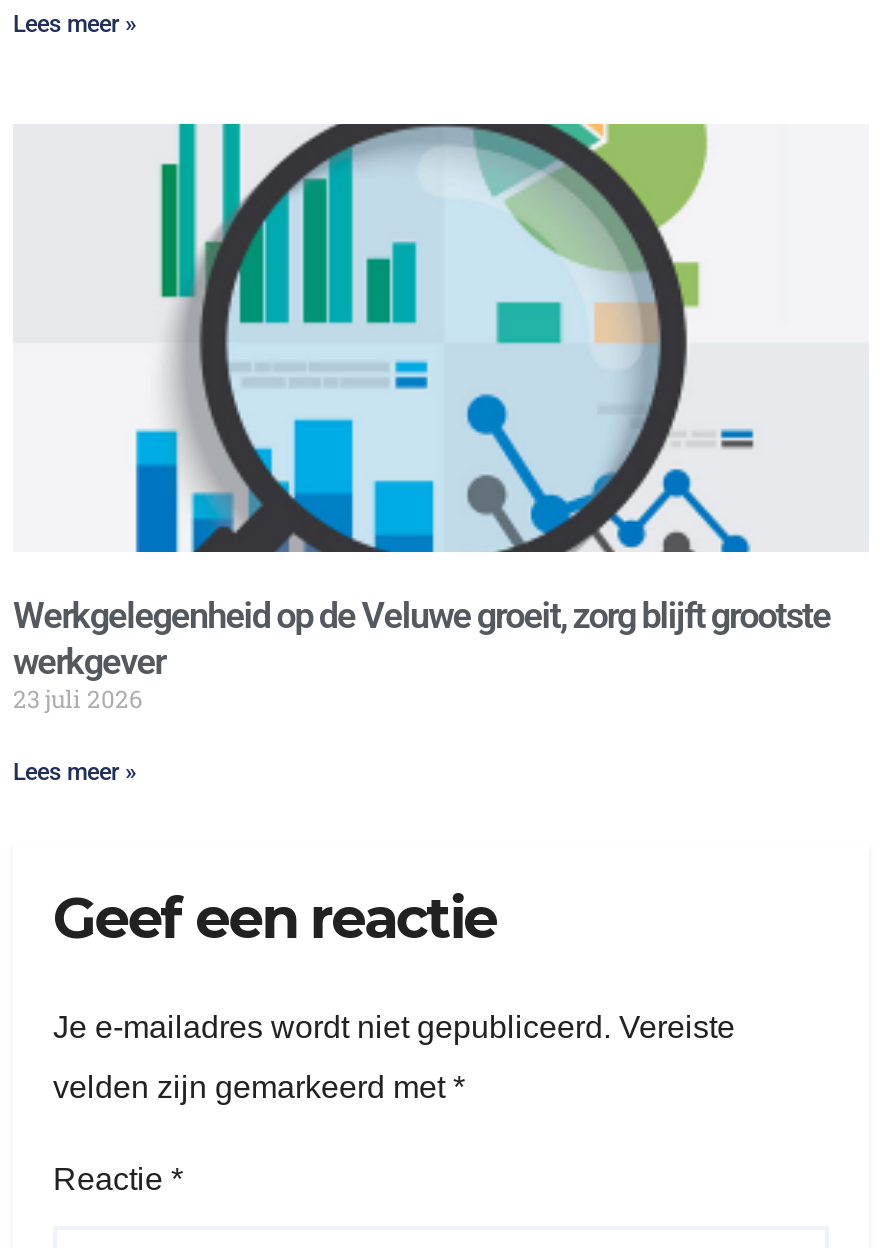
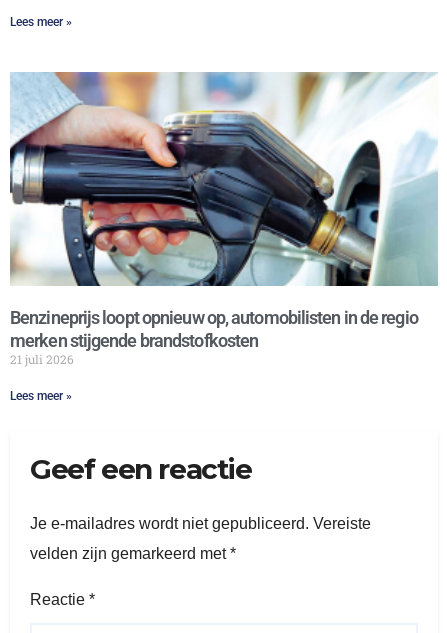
[13,122,867,714] [image] | Werkgelegenheid op de Veluwe groeit, zorg blijft grootste | werkgever | 23 juli 2026 -> [9,71,438,367] [image] | Benzineprijs loopt opnieuw op, automobilisten in de regio | merken stijgende brandstofkosten | 21 juli 2026

